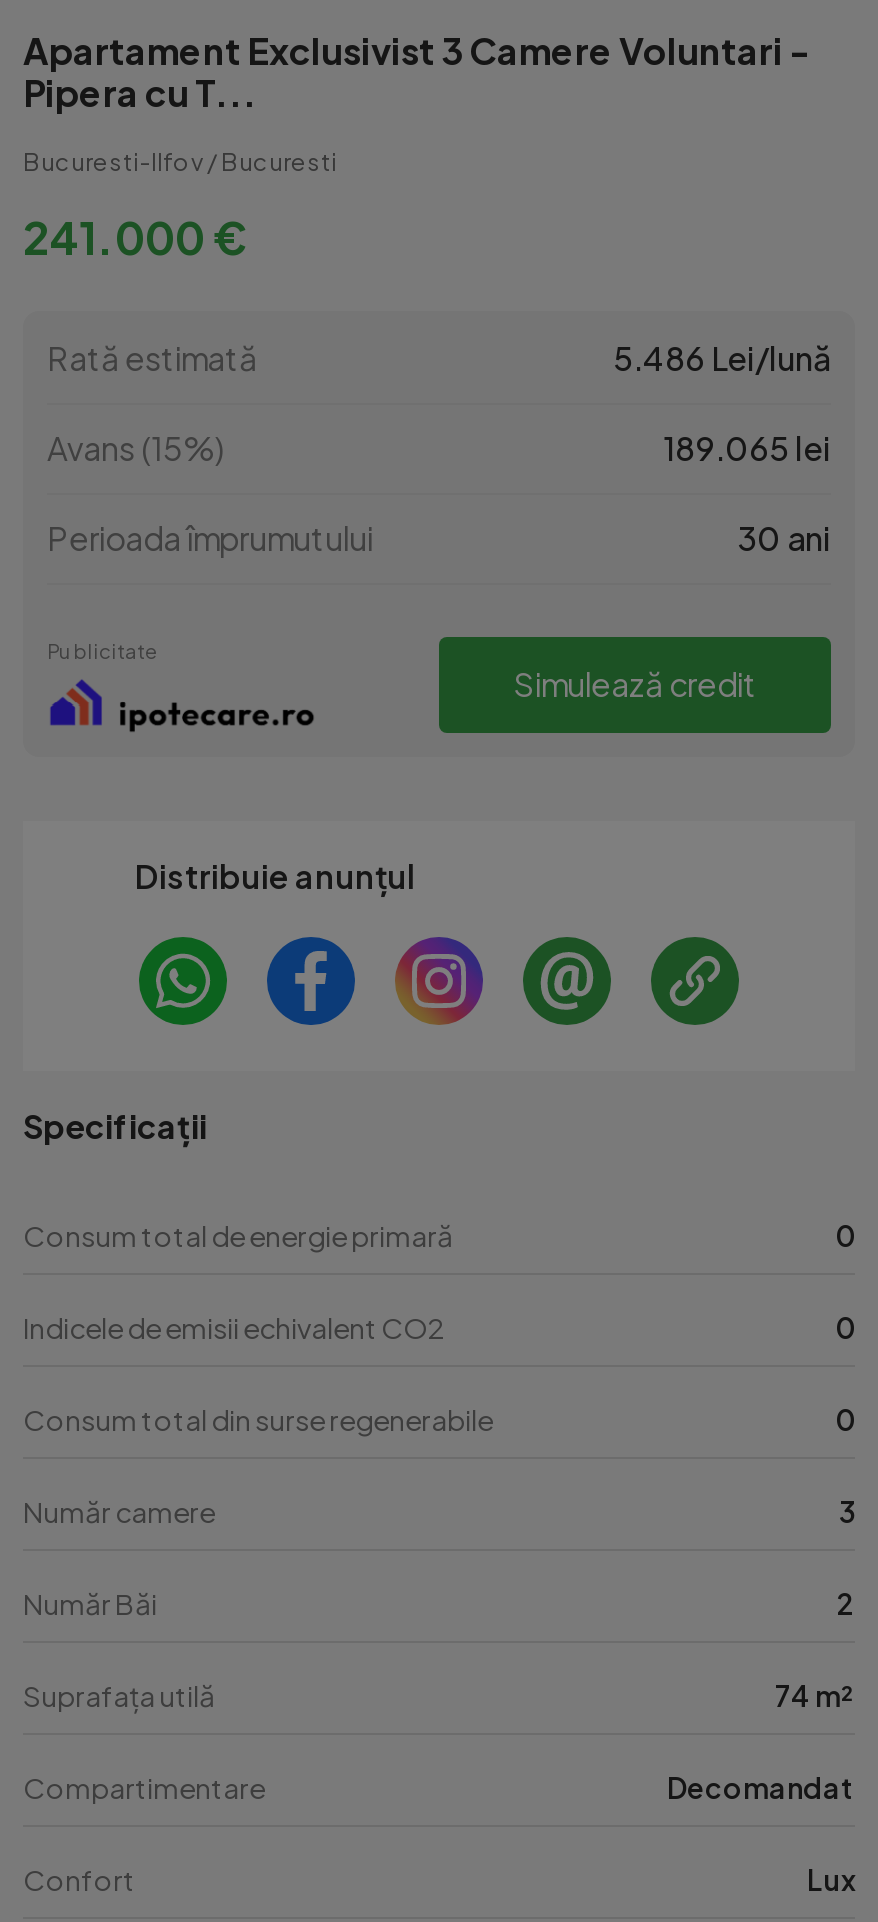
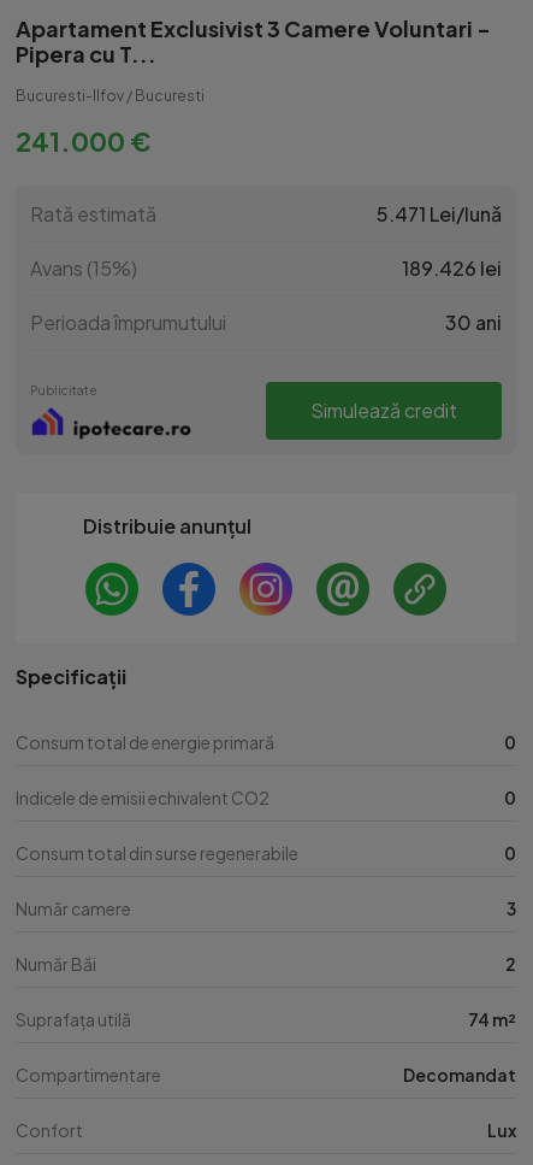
[613,337,831,379] 5.486 Lei/lună -> [377,201,502,226] 5.471 Lei/lună
[663,427,831,469] 189.065 lei -> [402,255,502,281] 189.426 lei

